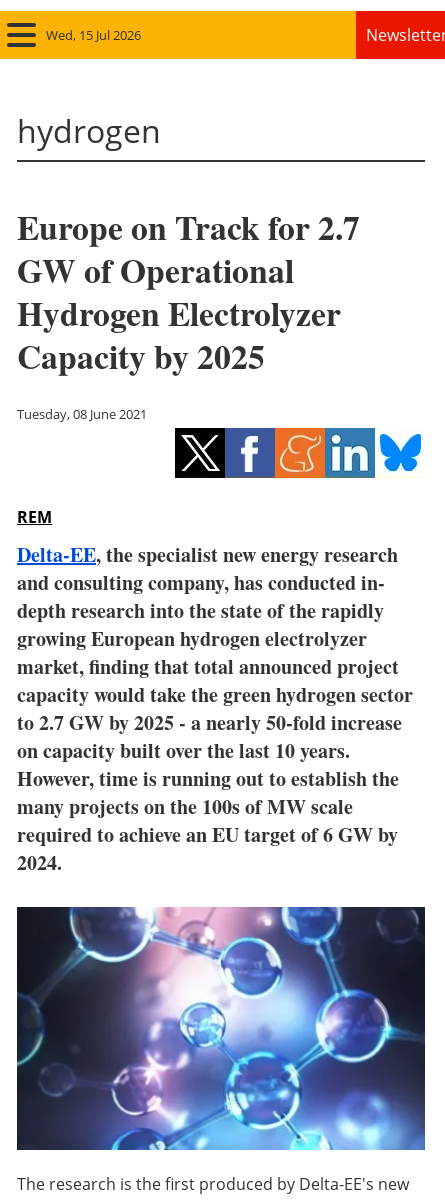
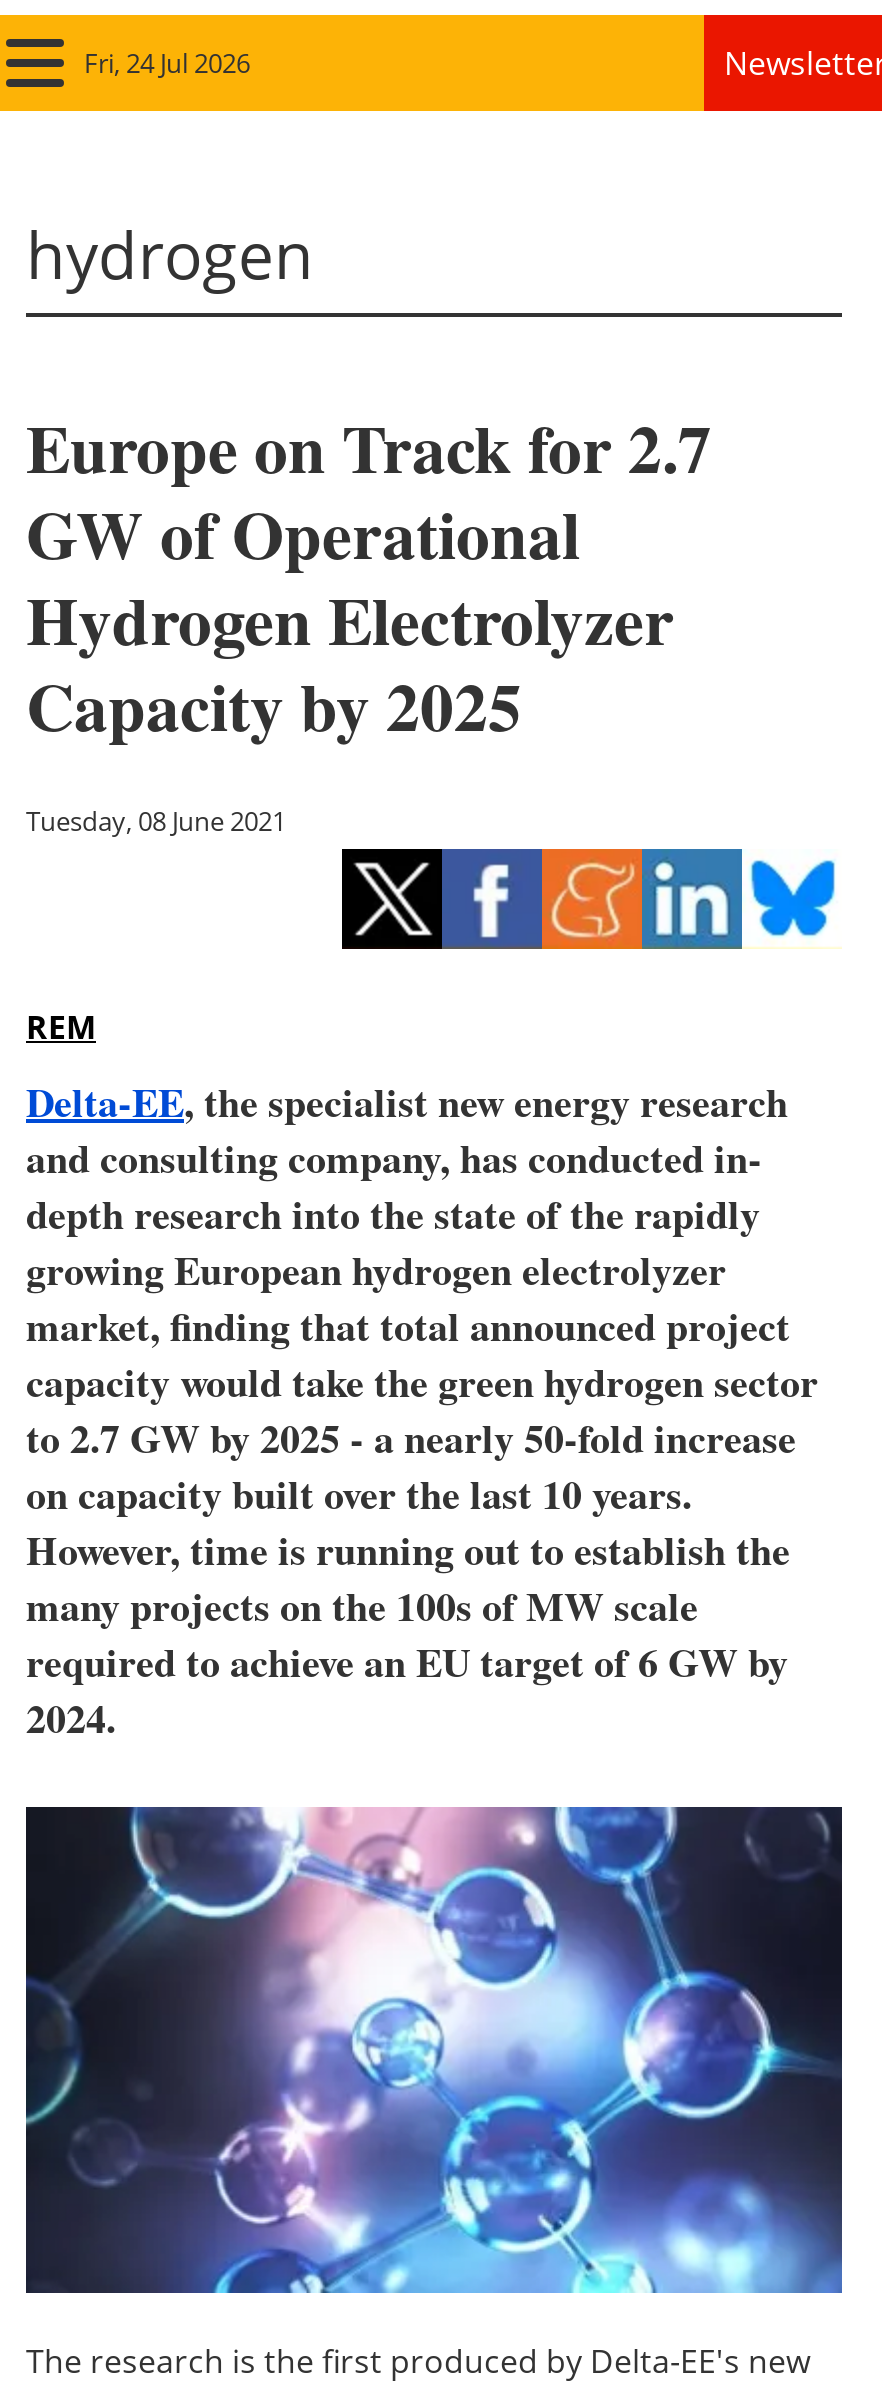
[46,26,141,44] Wed, 15 Jul 2026 -> [84,46,250,82] Fri, 24 Jul 2026

